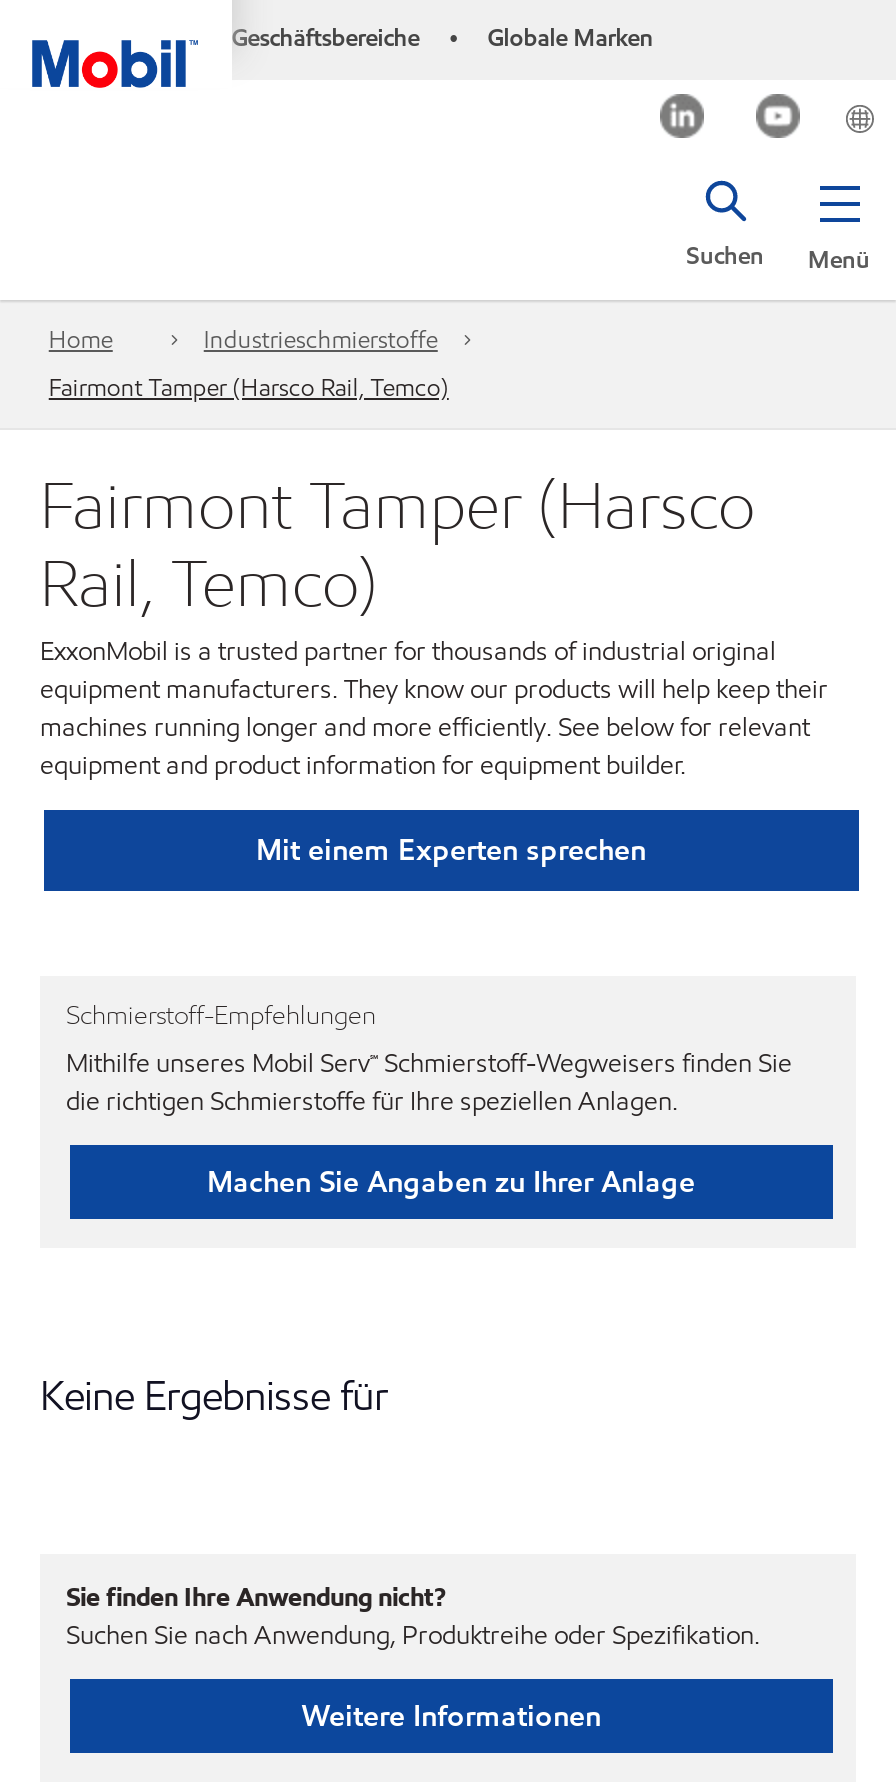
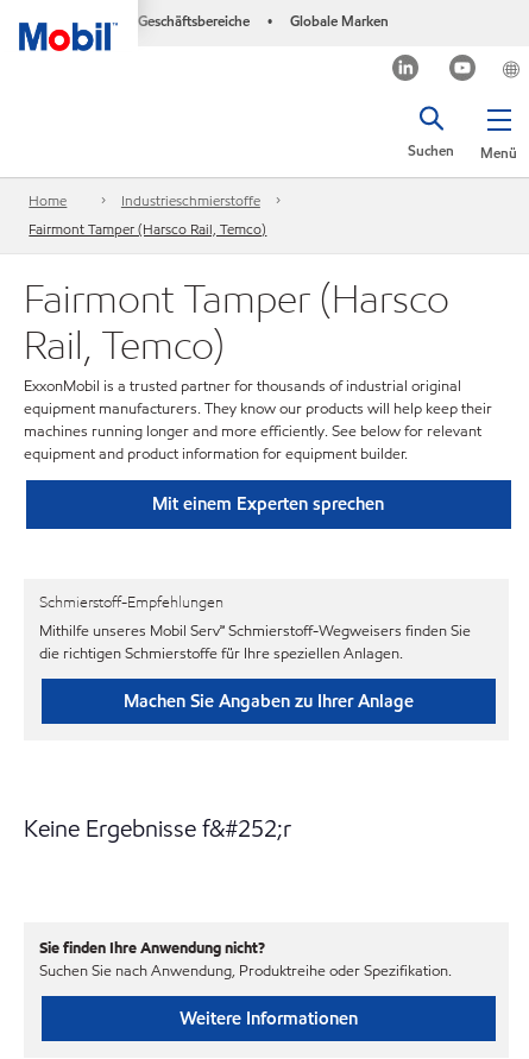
[40,1370,388,1422] Keine Ergebnisse für -> [24,813,291,844] Keine Ergebnisse f&#252;r

